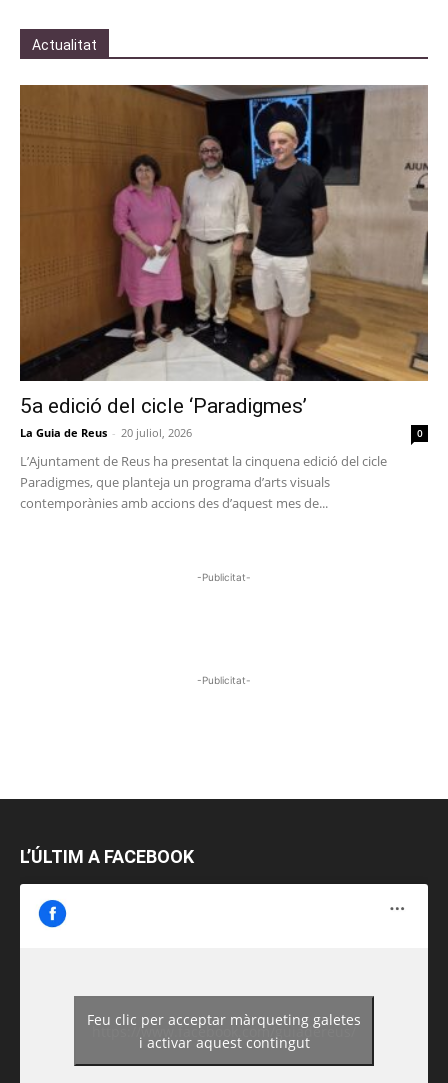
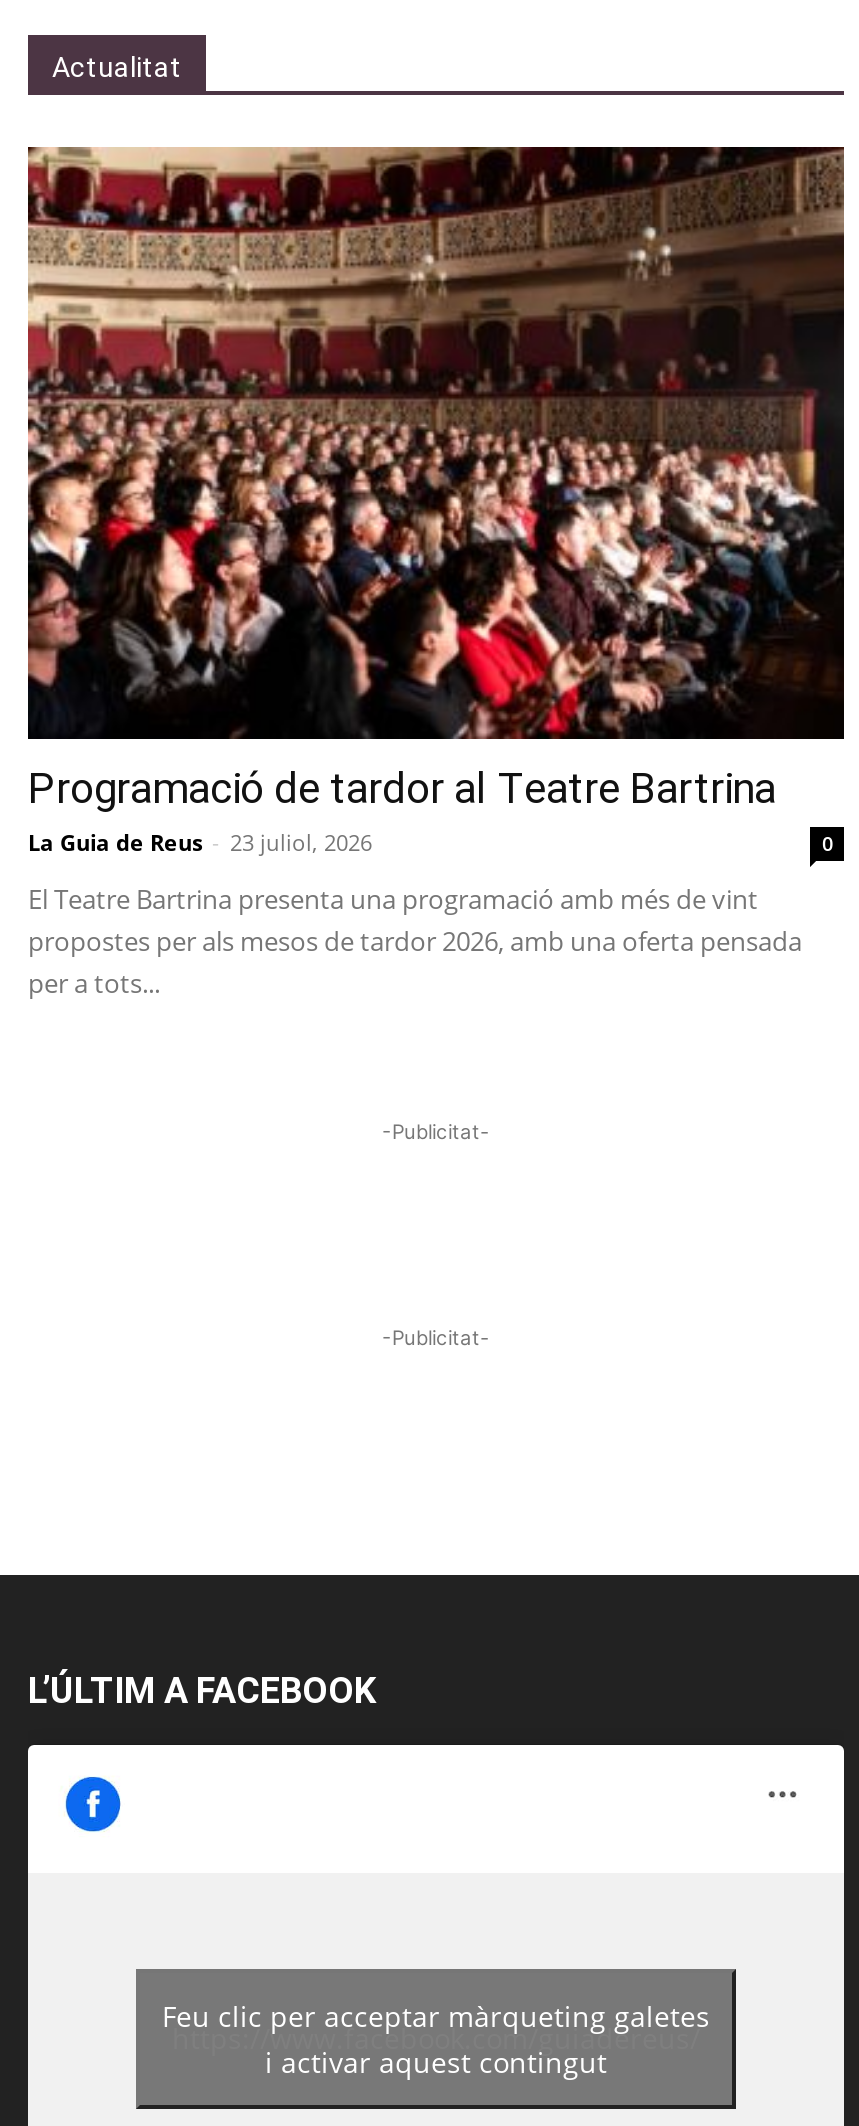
[19,84,429,440] [image] | 5a edició del cicle ‘Paradigmes’ | La Guia de Reus - 20 juliol, 2026 -> [26,147,846,858] [image] | Programació de tardor al Teatre Bartrina | La Guia de Reus - 23 juliol, 2026
[20,452,387,512] L’Ajuntament de Reus ha presentat la cinquena edició del cicle | Paradigmes, que planteja un programa d’arts visuals | contemporànies amb accions des d’aquest mes de... -> [28,882,802,1002] El Teatre Bartrina presenta una programació amb més de vint | propostes per als mesos de tardor 2026, amb una oferta pensada | per a tots...

